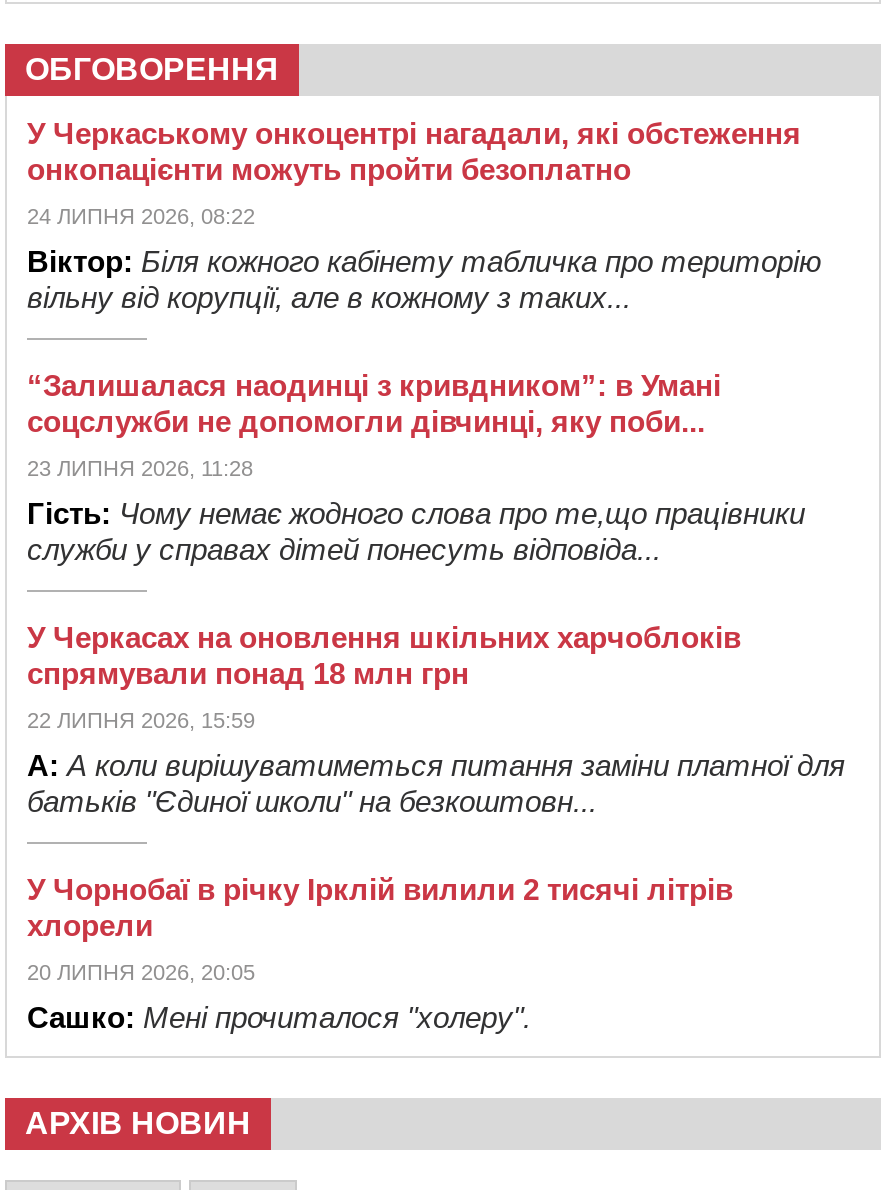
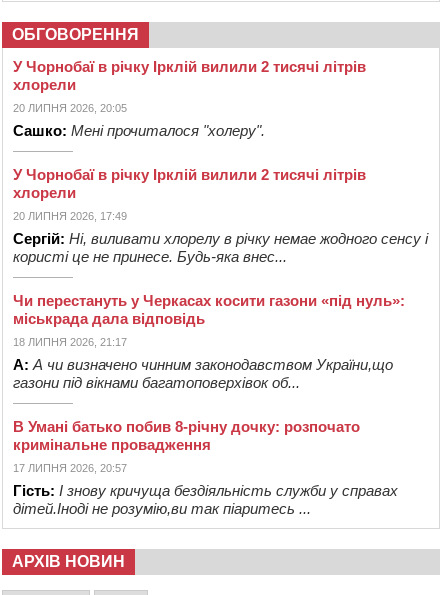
[27,116,845,818] У Черкаському онкоцентрі нагадали, які обстеження | онкопацієнти можуть пройти безоплатно | 24 ЛИПНЯ 2026, 08:22 | Віктор: Біля кожного кабінету табличка про територію | вільну від корупції, але в кожному з таких... | “Залишалася наодинці з кривдником”: в Умані | соцслужби не допомогли дівчинці, яку поби... | 23 ЛИПНЯ 2026, 11:28 | Гість: Чому немає жодного слова про те,що працівники | служби у справах дітей понесуть відповіда... | У Черкасах на оновлення шкільних харчоблоків | спрямували понад 18 млн грн | 22 ЛИПНЯ 2026, 15:59 | А: А коли вирішуватиметься питання заміни платної для | батьків "Єдиної школи" на безкоштовн... -> none
moved [27,872,733,1034] -> [13,58,366,139]: У Чорнобаї в річку Ірклій вилили 2 тисячі літрів | хлорели | 20 ЛИПНЯ 2026, 20:05 | Сашко: Мені прочиталося "холеру".
none -> [13,166,428,517] У Чорнобаї в річку Ірклій вилили 2 тисячі літрів | хлорели | 20 ЛИПНЯ 2026, 17:49 | Сергій: Ні, виливати хлорелу в річку немае жодного сенсу і | користі це не принесе. Будь-яка внес... | Чи перестануть у Черкасах косити газони «під нуль»: | міськрада дала відповідь | 18 ЛИПНЯ 2026, 21:17 | А: А чи визначено чинним законодавством України,що | газони під вікнами багатоповерхівок об... | В Умані батько побив 8-річну дочку: розпочато | кримінальне провадження | 17 ЛИПНЯ 2026, 20:57 | Гість: І знову кричуща бездіяльність служби у справах | дітей.Іноді не розумію,ви так піаритесь ...

